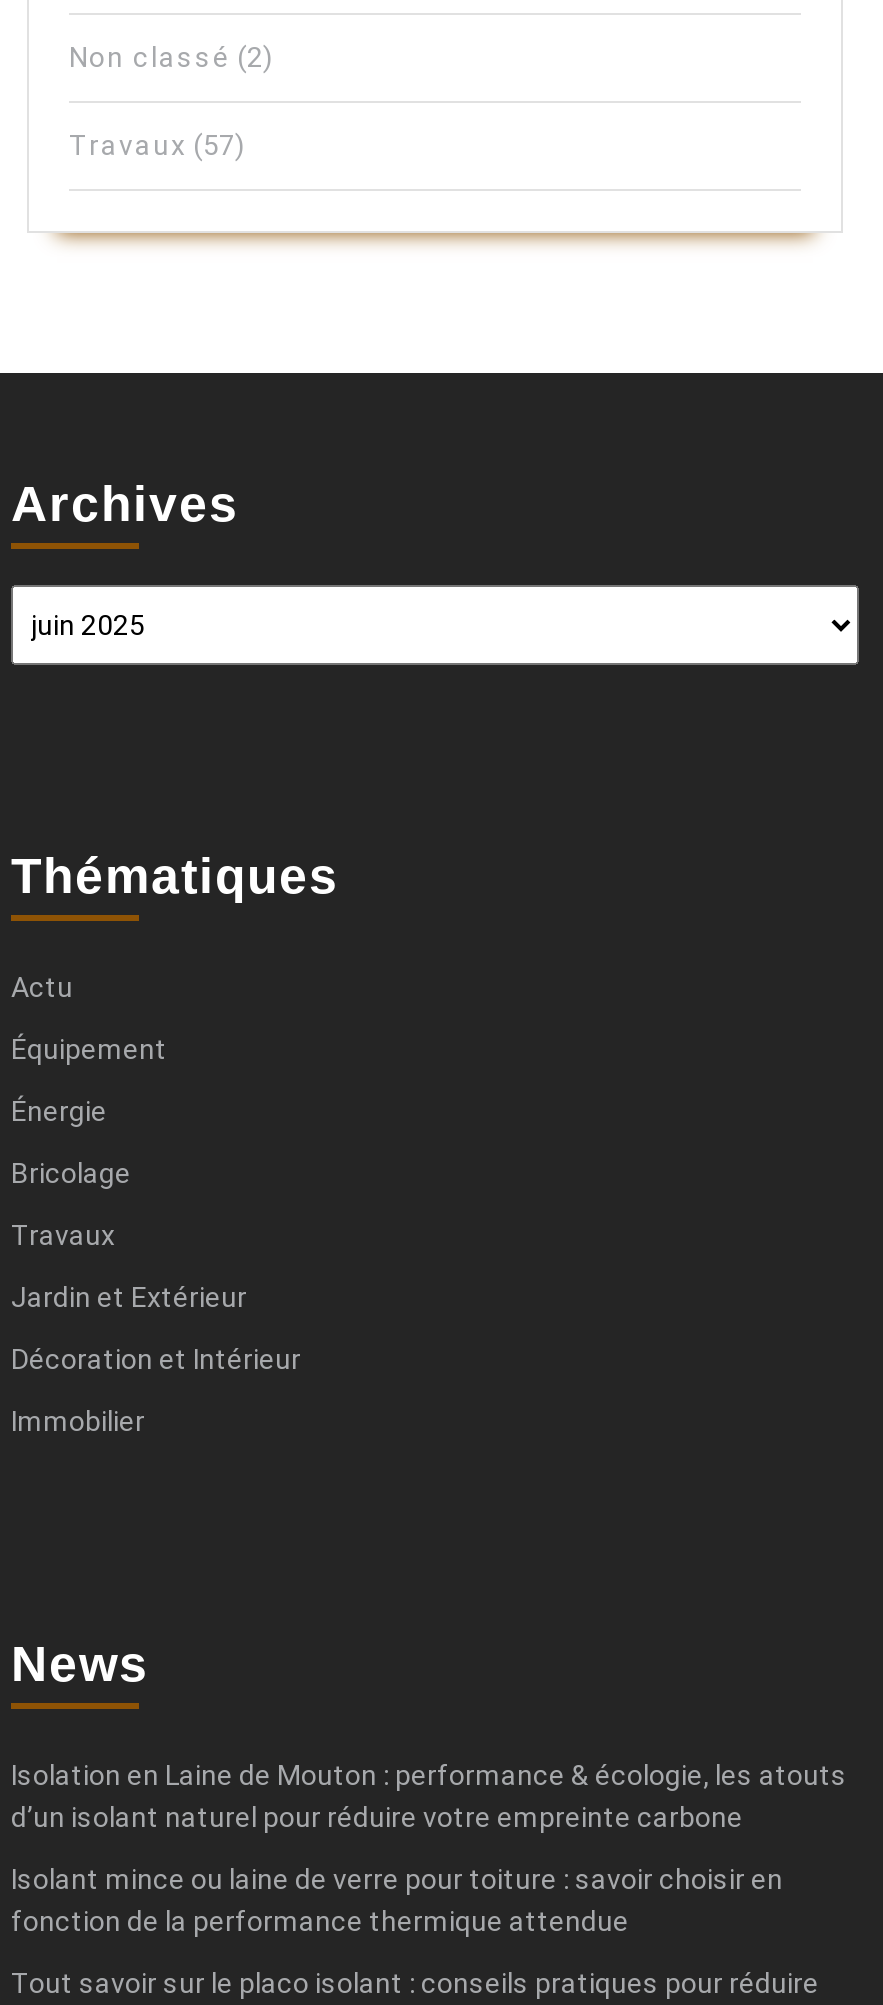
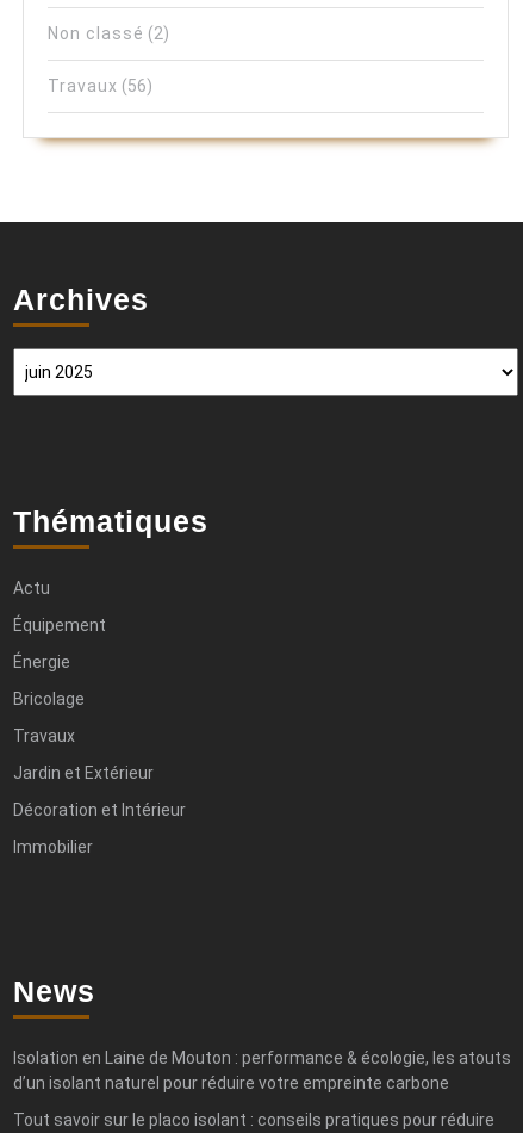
[69,128,245,160] Travaux (57) -> [48,76,152,95] Travaux (56)
[11,1862,783,1936] Isolant mince ou laine de verre pour toiture : savoir choisir en | fonction de la performance thermique attendue -> none

